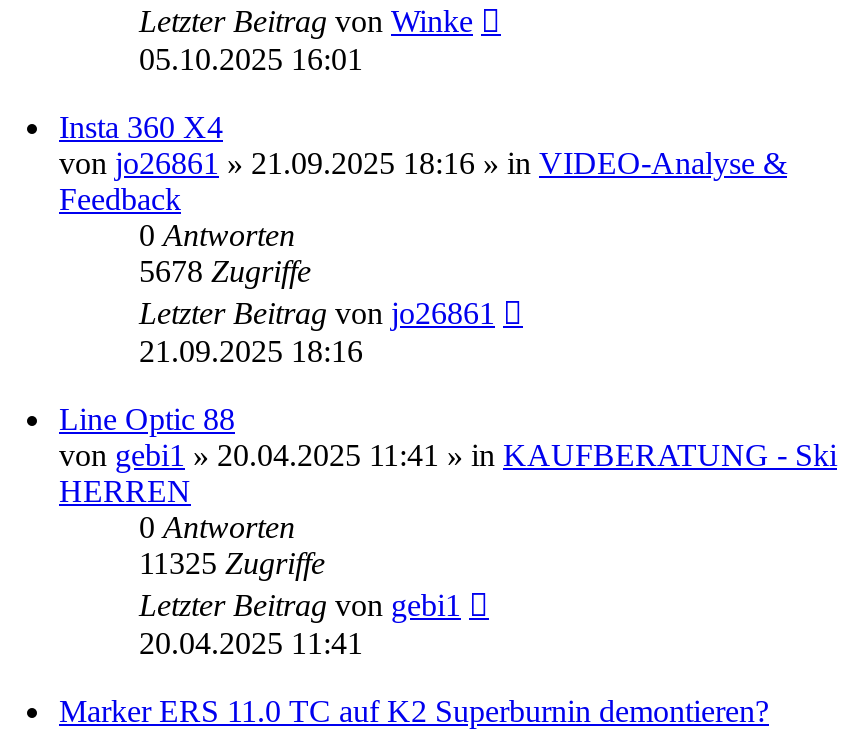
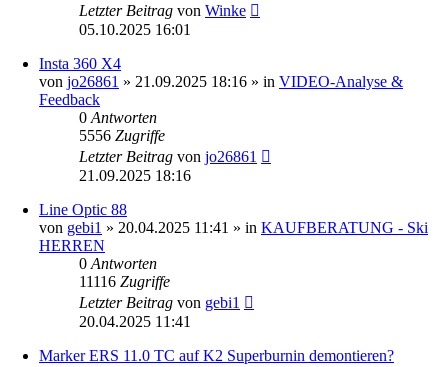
[139,254,311,288] 5678 Zugriffe -> [79,127,165,144] 5556 Zugriffe
[139,546,325,580] 11325 Zugriffe -> [79,273,170,290] 11116 Zugriffe

